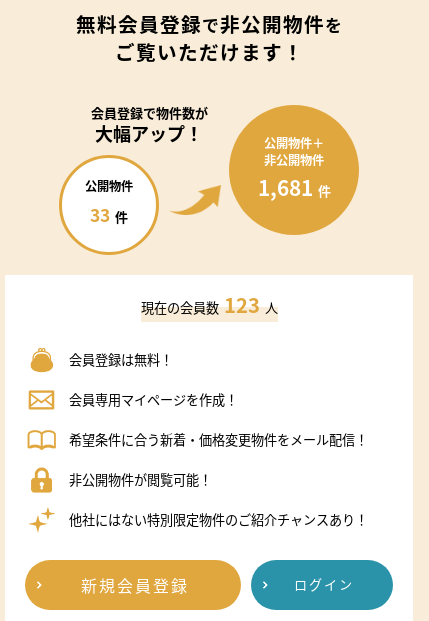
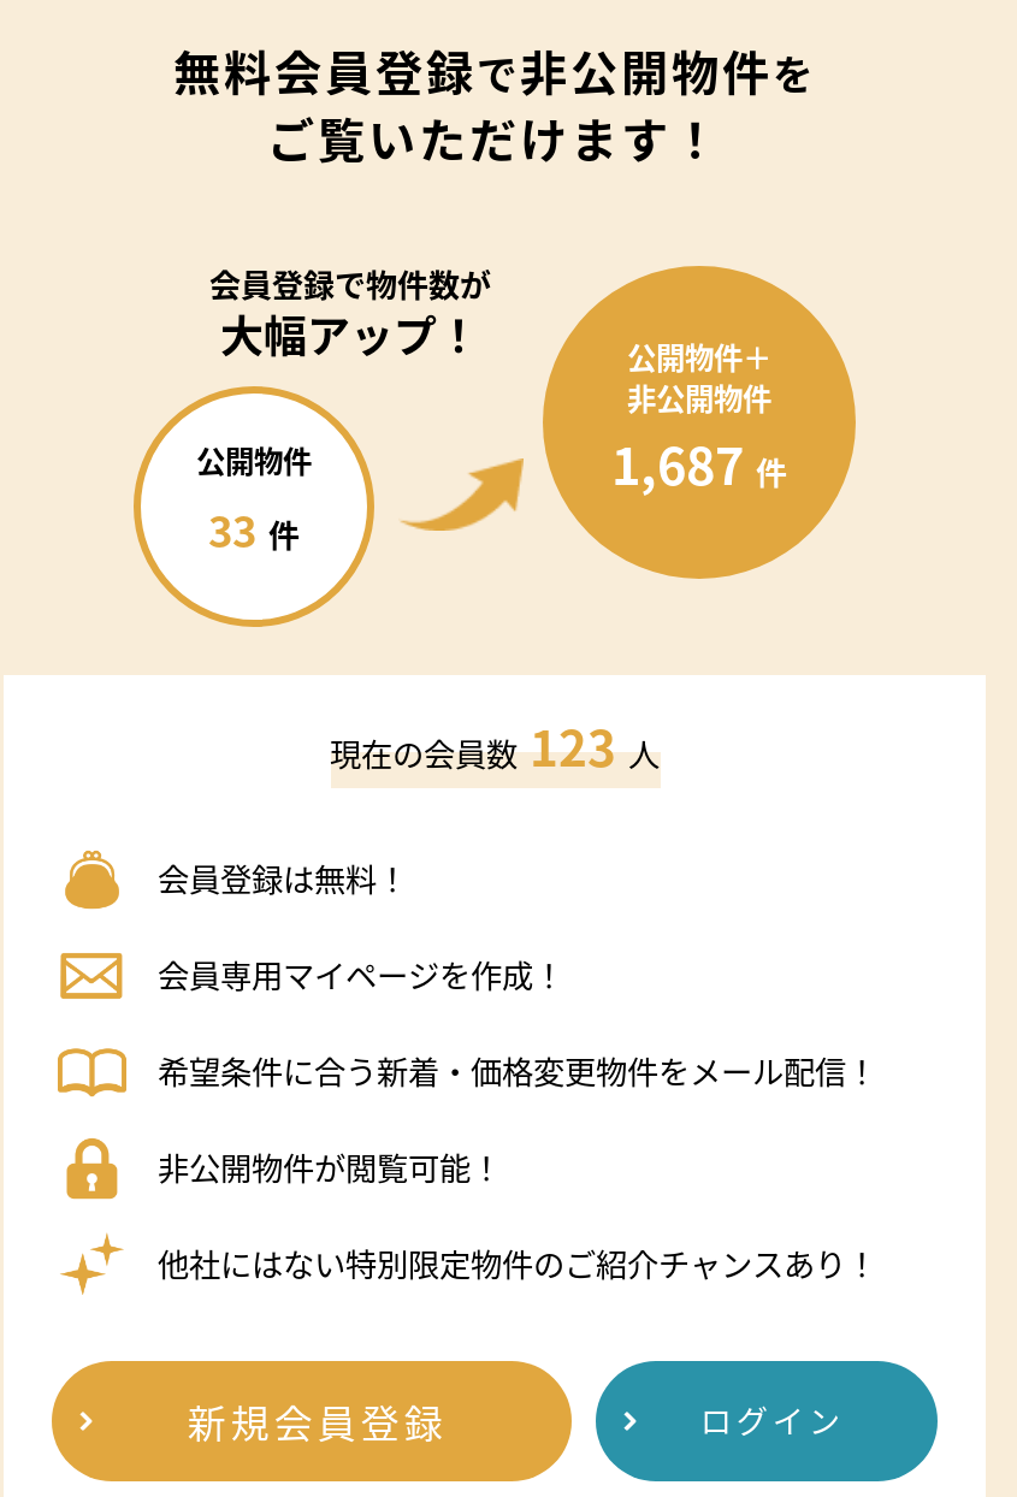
[257,172,330,202] 1,681 件 -> [611,427,787,499] 1,687 件

